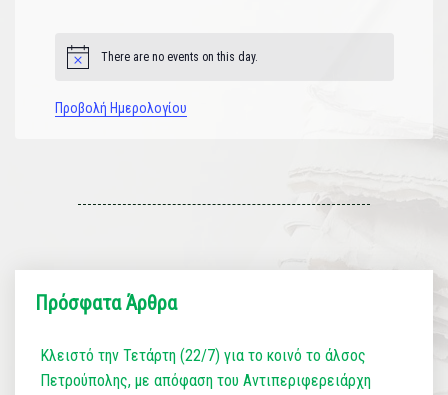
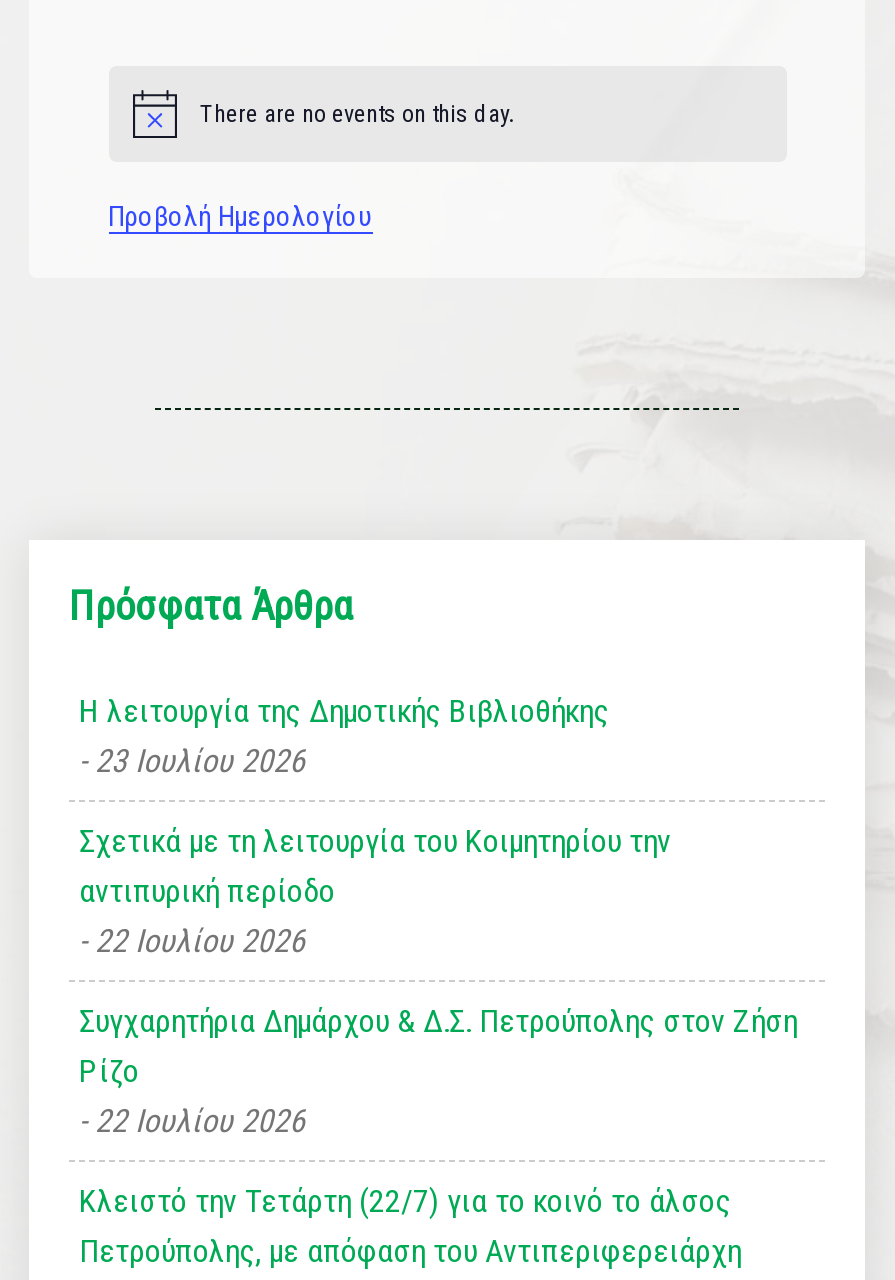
none -> [79,693,797,1141] Η λειτουργία της Δημοτικής Βιβλιοθήκης | 23 Ιουλίου 2026 | Σχετικά με τη λειτουργία του Κοιμητηρίου την | αντιπυρική περίοδο | 22 Ιουλίου 2026 | Συγχαρητήρια Δημάρχου & Δ.Σ. Πετρούπολης στον Ζήση | Ρίζο | 22 Ιουλίου 2026

